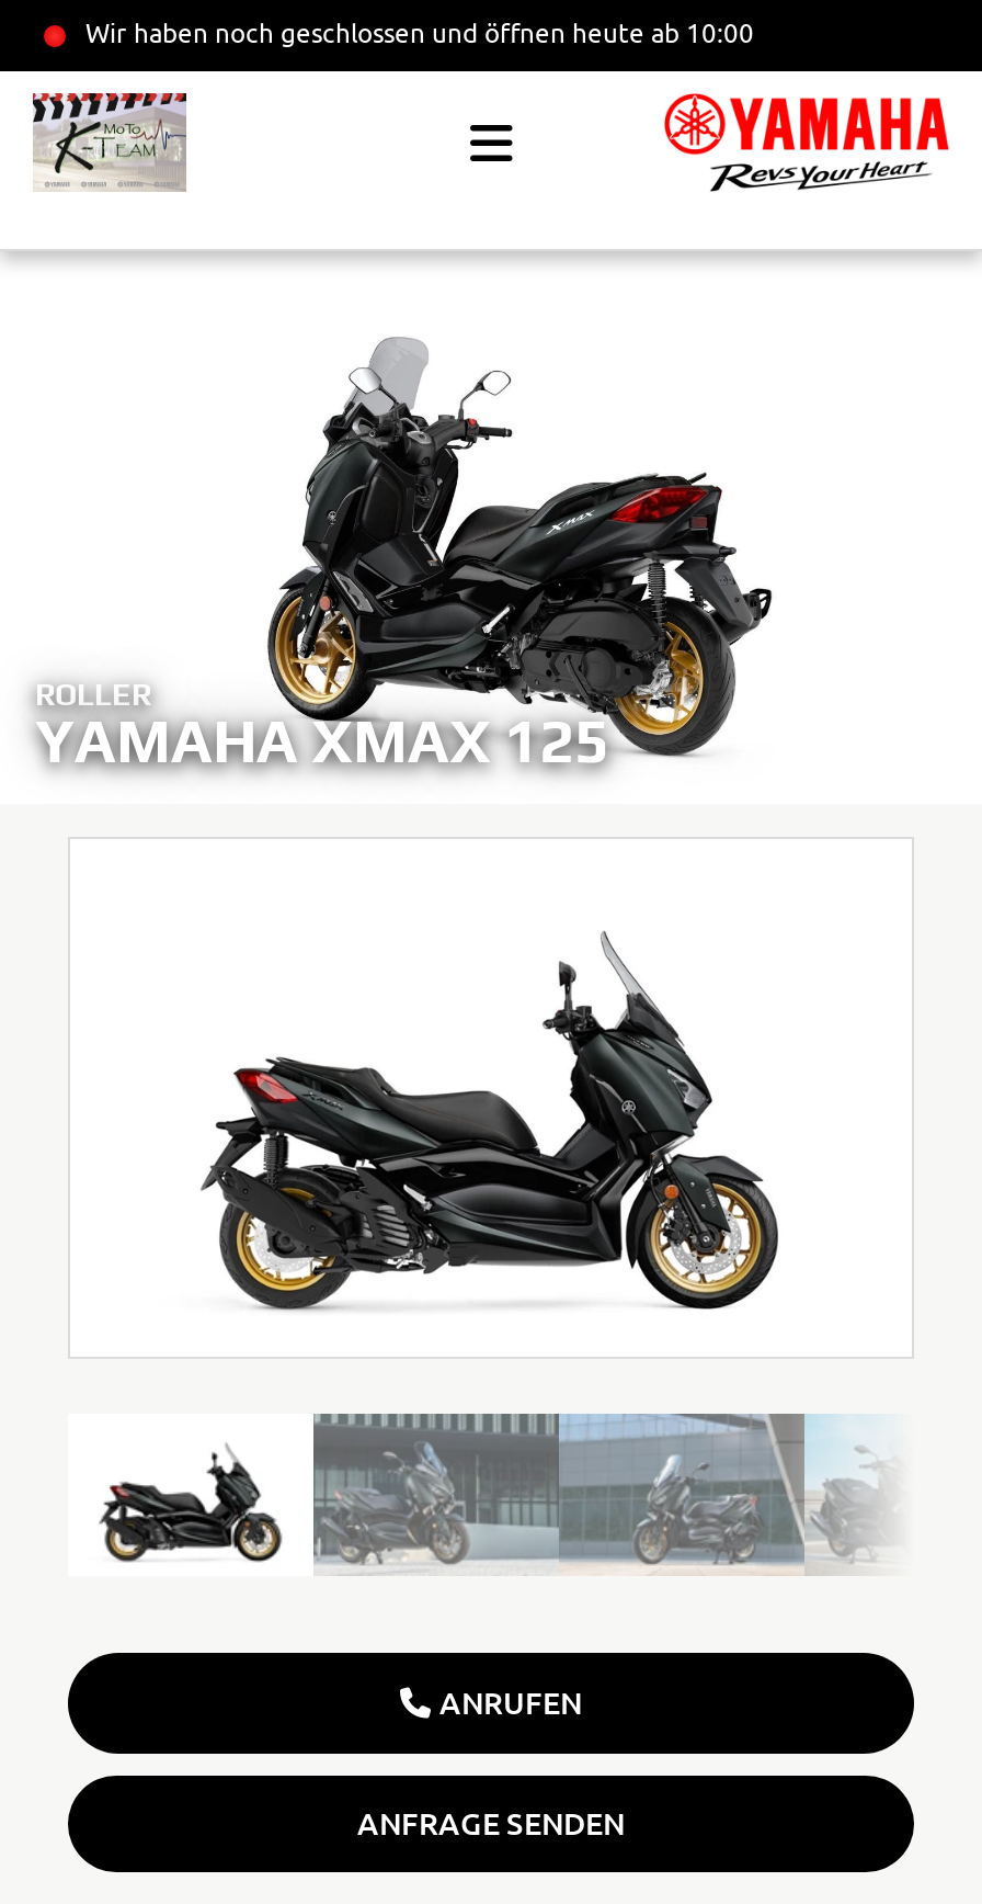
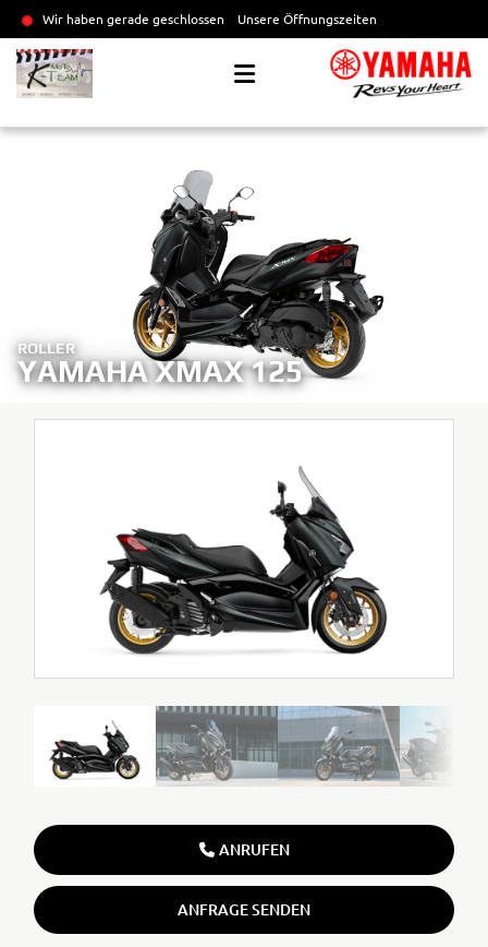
[79,14,754,49] Wir haben noch geschlossen und öffnen heute ab 10:00 -> [39,10,377,27] Wir haben gerade geschlossen Unsere Öffnungszeiten

